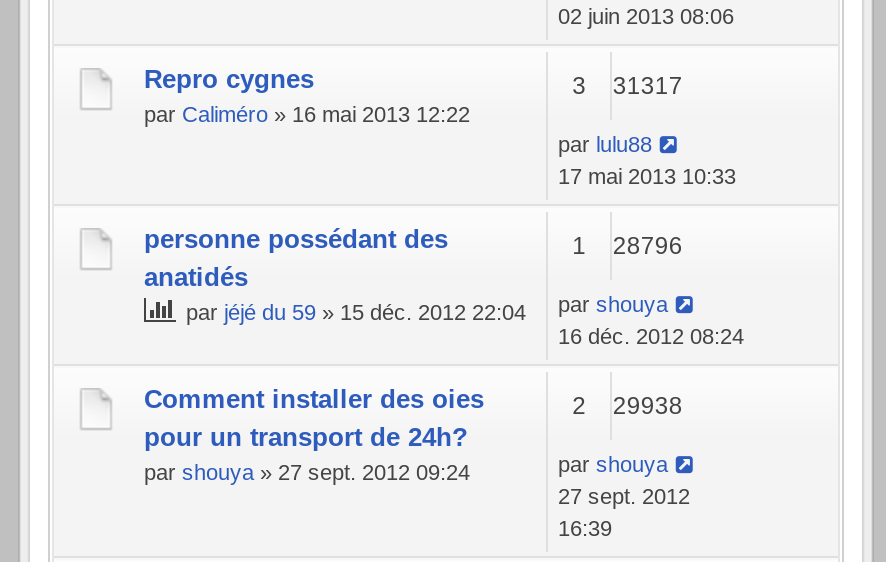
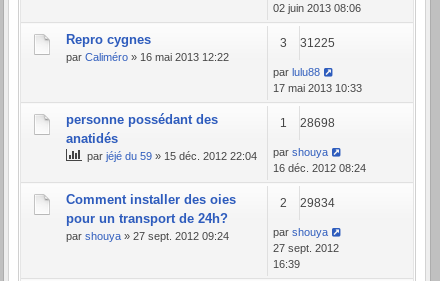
[572,72,683,100] 3 31317 -> [280,36,335,50] 3 31225
[572,232,683,260] 1 28796 -> [280,116,335,130] 1 28698
[572,392,683,420] 2 29938 -> [280,196,335,210] 2 29834

